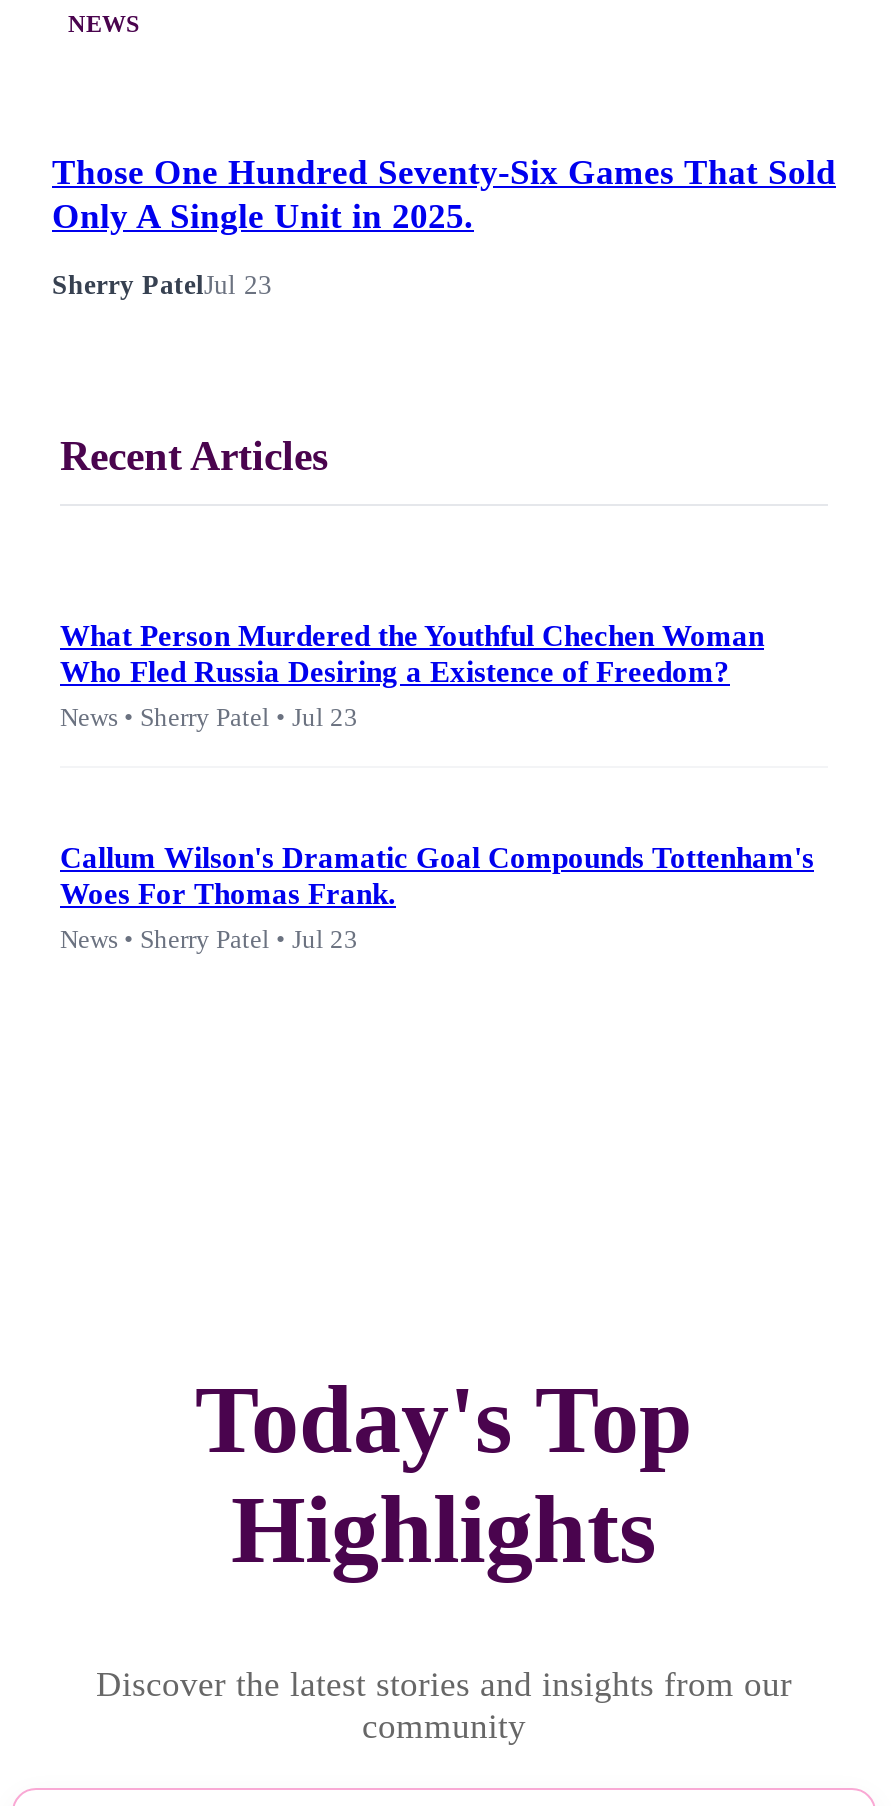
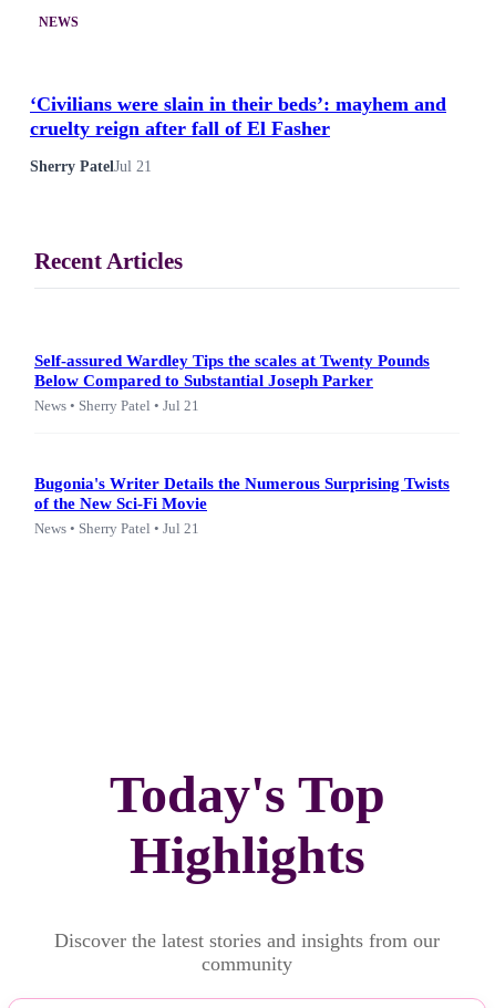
[52,152,836,236] Those One Hundred Seventy-Six Games That Sold | Only A Single Unit in 2025. -> [30,93,446,139] ‘Civilians were slain in their beds’: mayhem and | cruelty reign after fall of El Fasher
[52,270,272,300] Sherry PatelJul 23 -> [30,158,152,175] Sherry PatelJul 21
[60,618,764,688] What Person Murdered the Youthful Chechen Woman | Who Fled Russia Desiring a Existence of Freedom? -> [34,351,430,389] Self-assured Wardley Tips the scales at Twenty Pounds | Below Compared to Substantial Joseph Parker
[60,704,358,732] News • Sherry Patel • Jul 23 -> [34,398,199,414] News • Sherry Patel • Jul 21
[60,840,814,910] Callum Wilson's Dramatic Goal Compounds Tottenham's | Woes For Thomas Frank. -> [34,474,450,512] Bugonia's Writer Details the Numerous Surprising Twists | of the New Sci-Fi Movie
[60,926,358,954] News • Sherry Patel • Jul 23 -> [34,521,199,537] News • Sherry Patel • Jul 21

